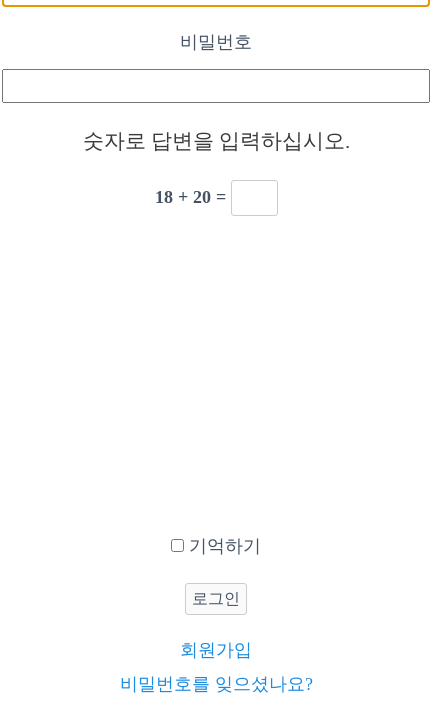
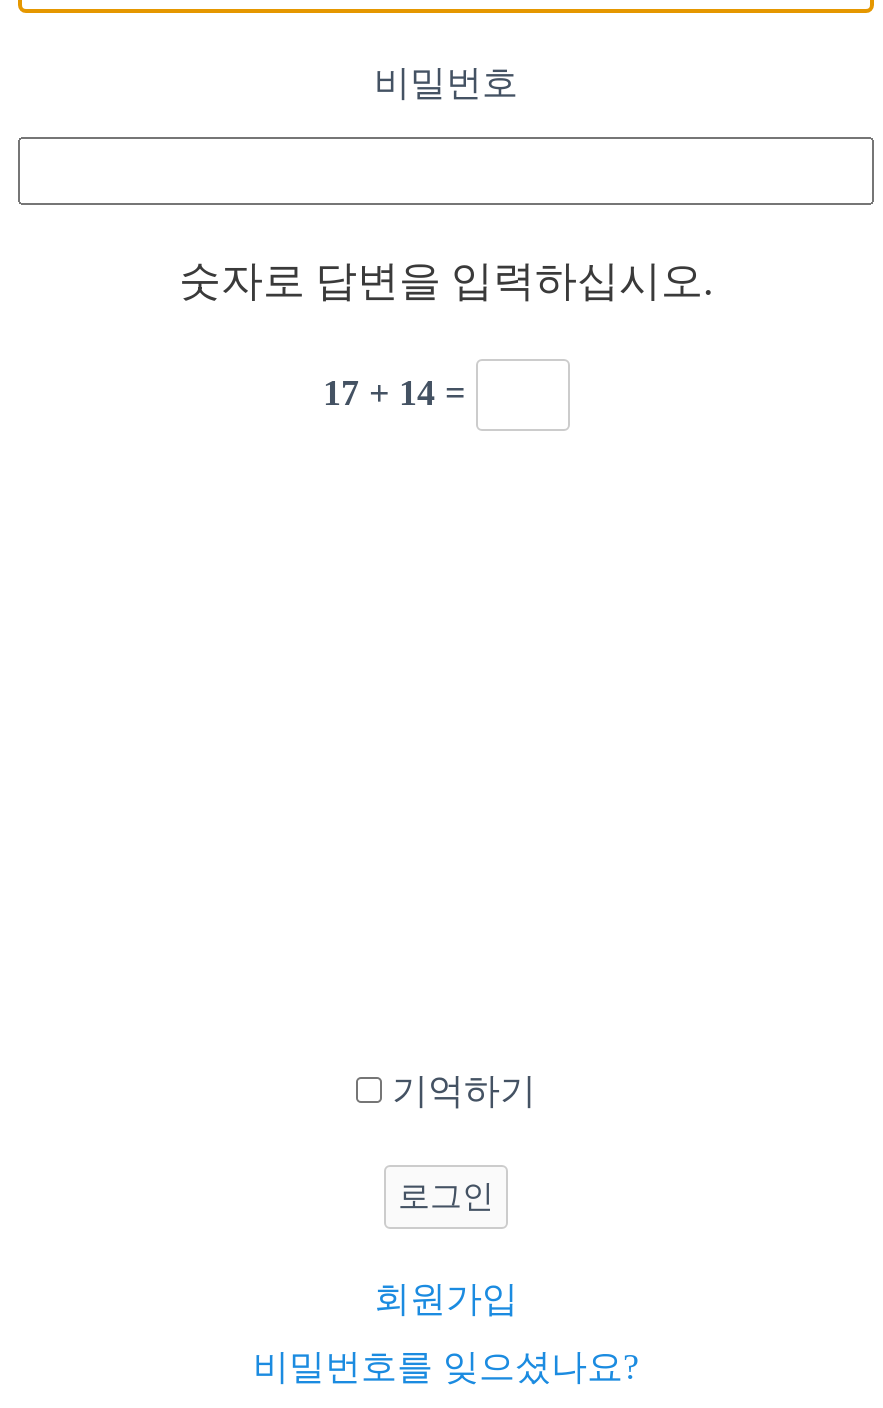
[154,187,230,207] 18 + 20 = -> [323,372,475,412] 17 + 14 =

